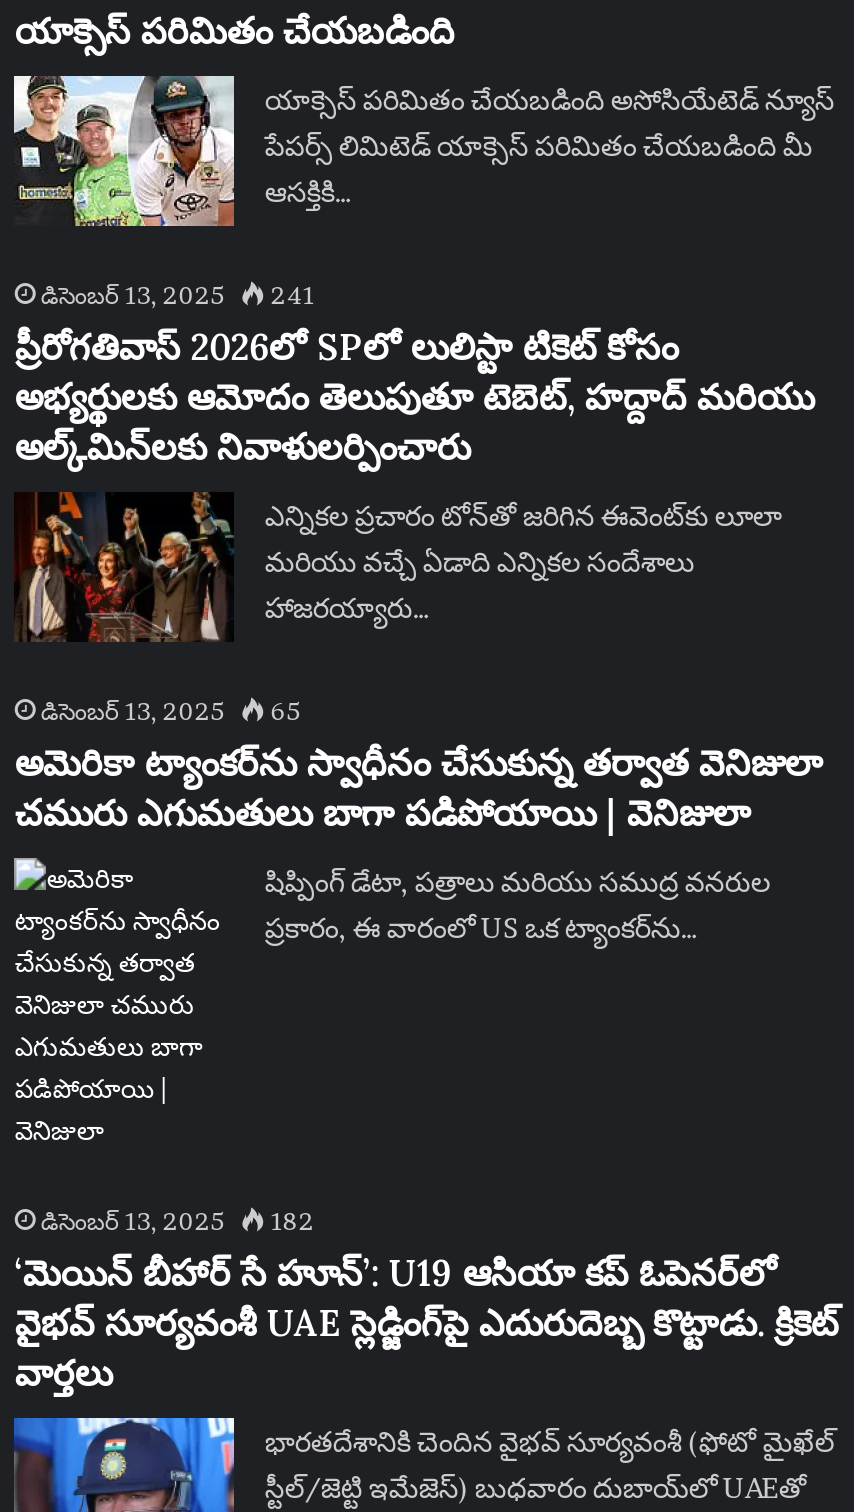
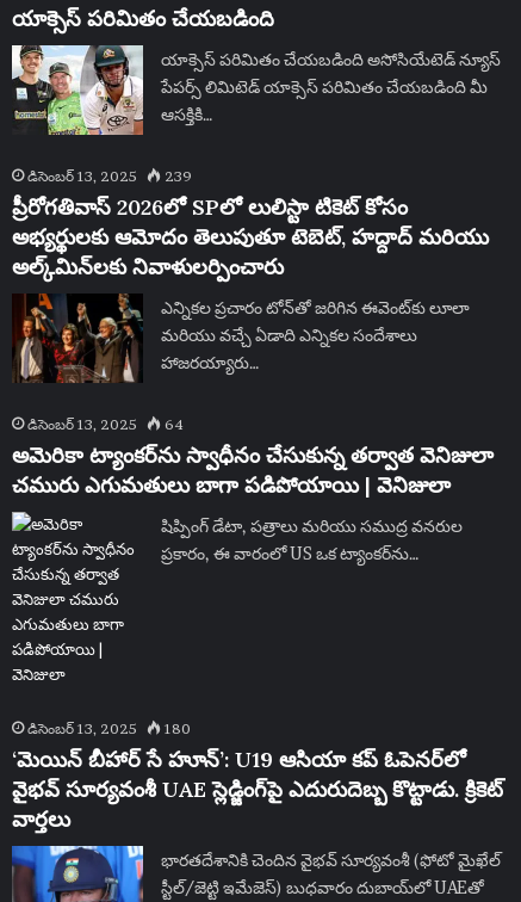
[41,279,315,309] డిసెంబర్ 13, 2025 241 -> [28,167,192,185] డిసెంబర్ 13, 2025 239
[41,695,301,725] డిసెంబర్ 13, 2025 65 -> [28,415,184,433] డిసెంబర్ 13, 2025 64
[41,1205,315,1235] డిసెంబర్ 13, 2025 182 -> [28,719,191,737] డిసెంబర్ 13, 2025 180

